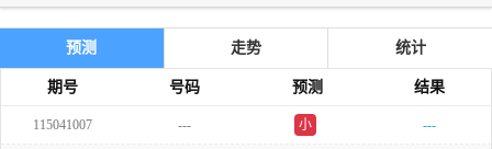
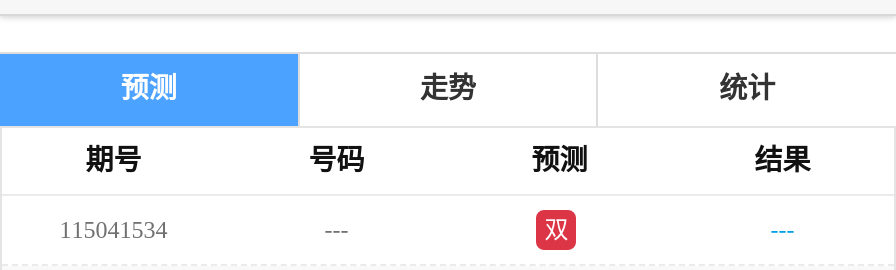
[33,117,92,133] 115041007 -> [60,216,168,244] 115041534
[299,117,312,133] 小 -> [544,216,568,244] 双

